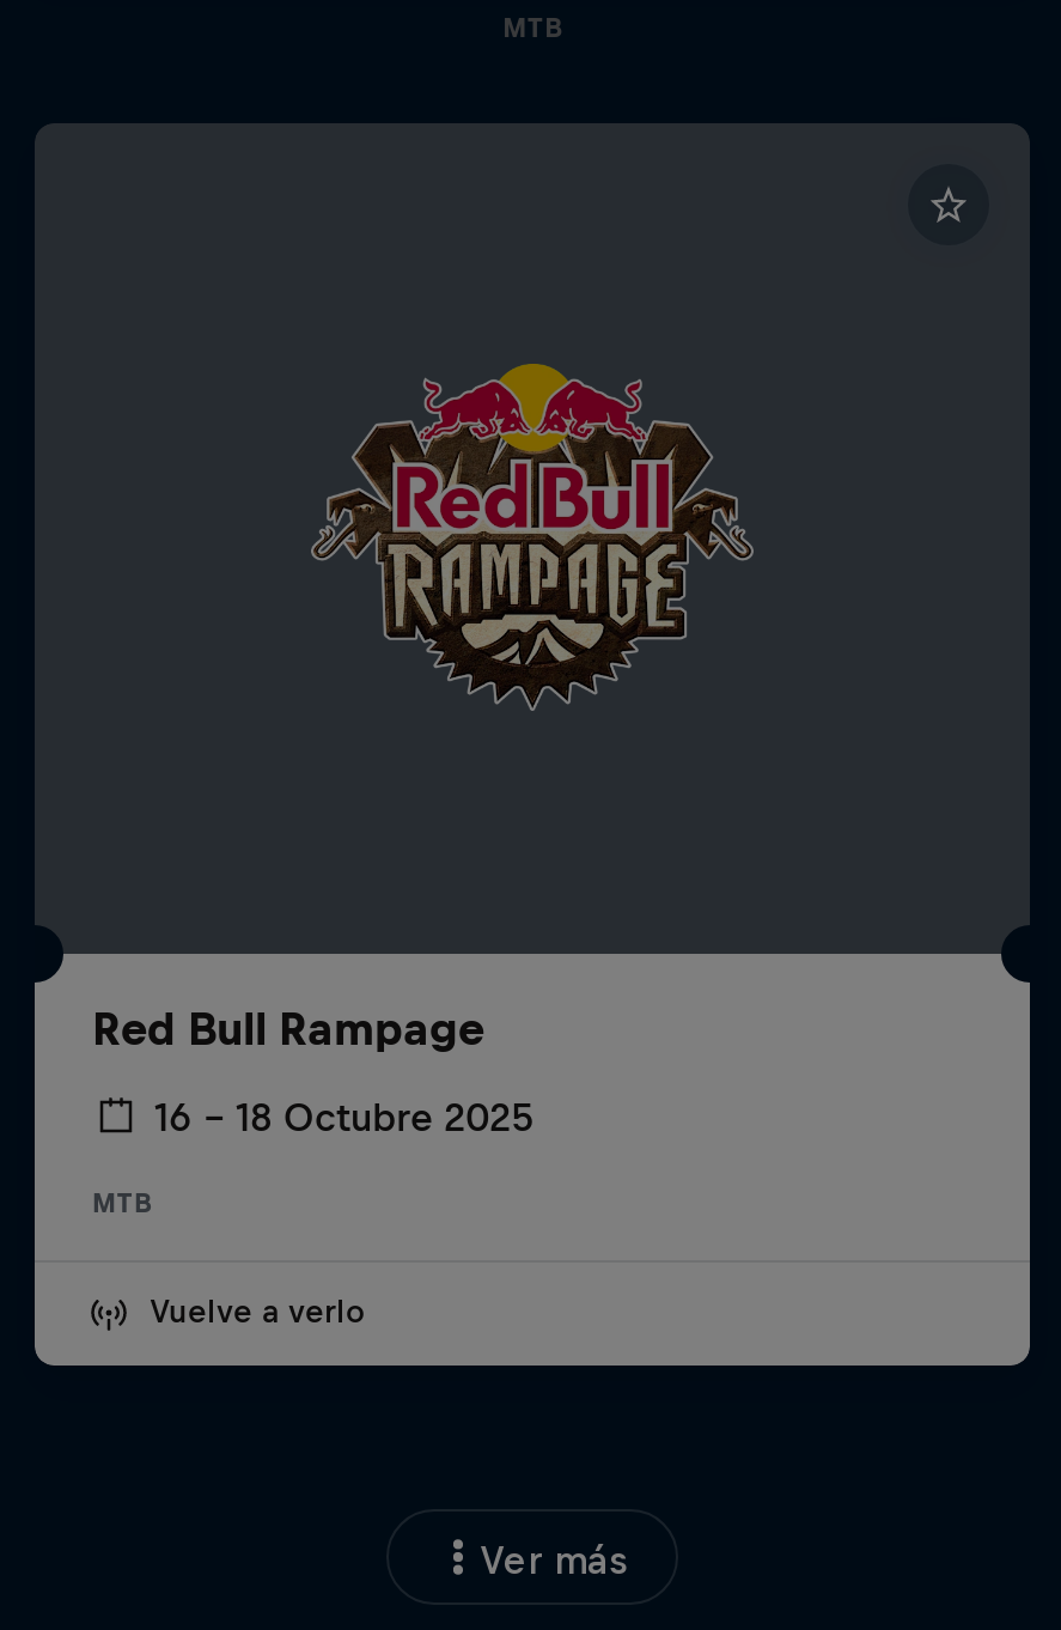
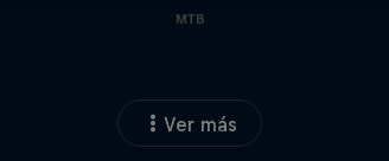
[32,123,1032,1368] [image] | Red Bull Rampage | 16 – 18 Octubre 2025 | MTB | Vuelve a verlo -> none

